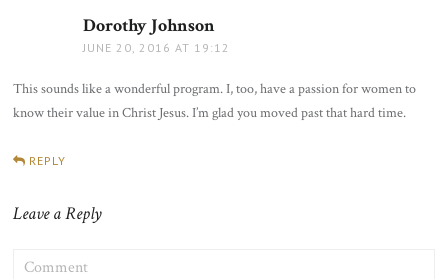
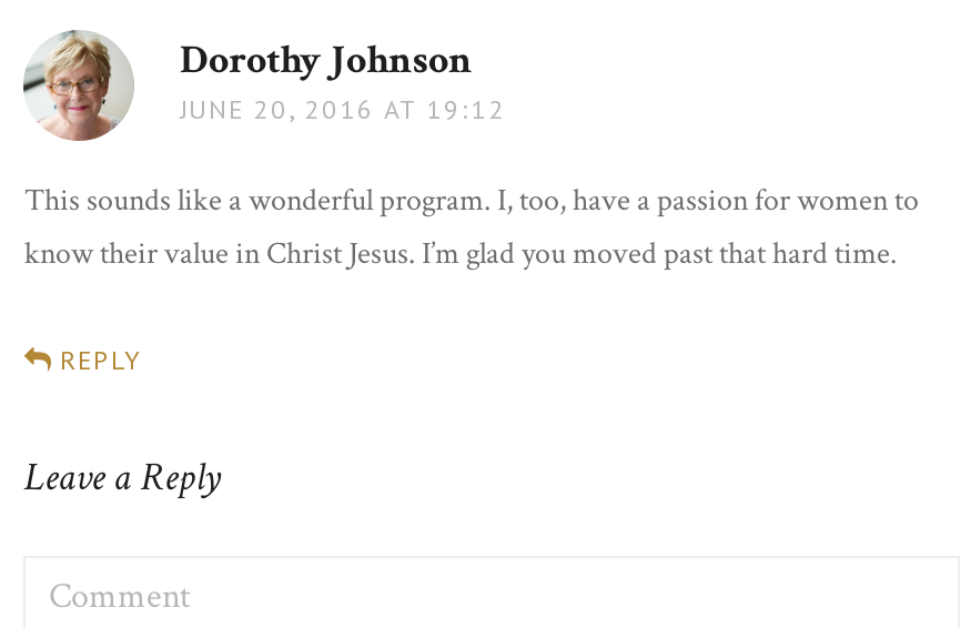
none -> [21,28,136,143] [image]

